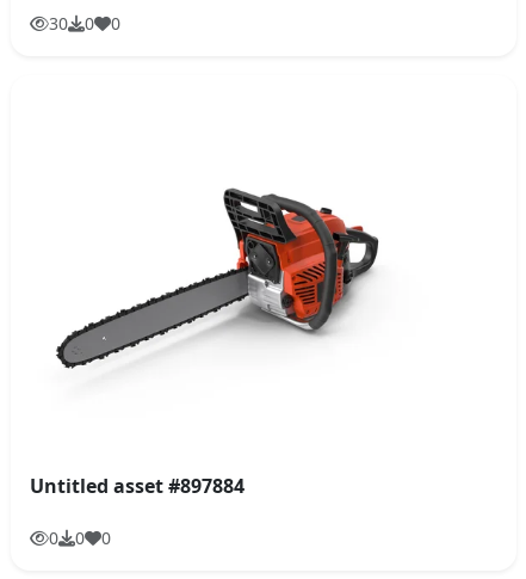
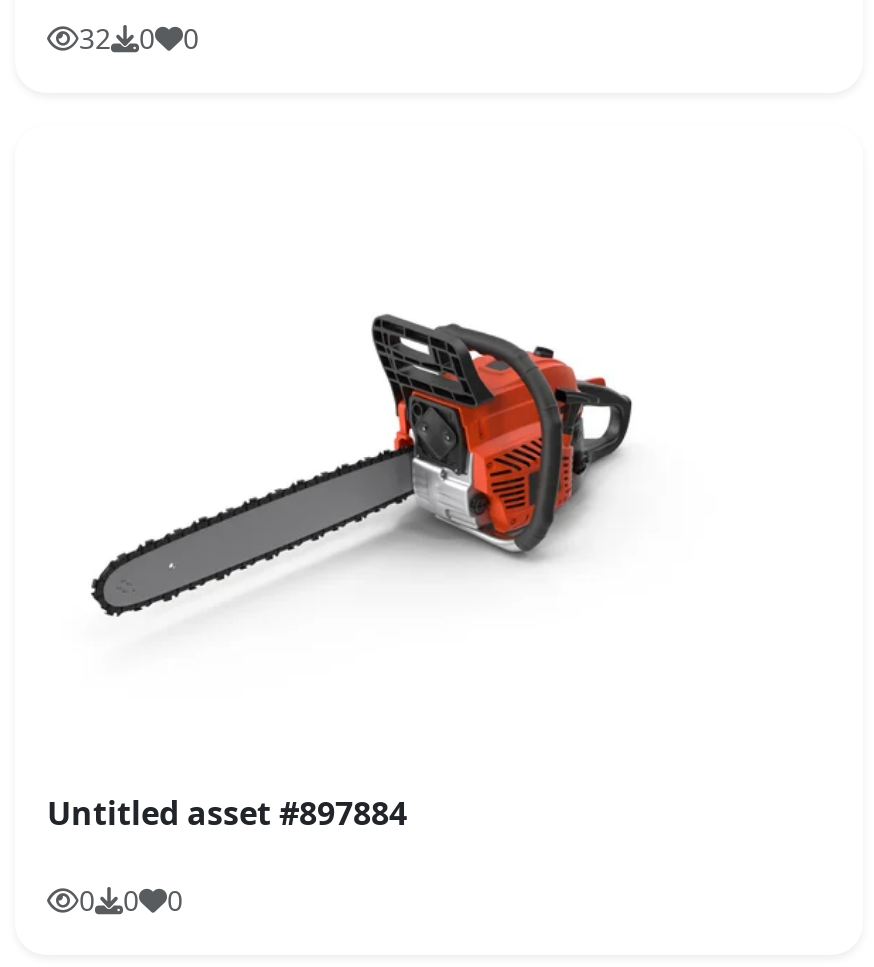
[49,12,120,35] 30 0 0 -> [79,20,199,58] 32 0 0

